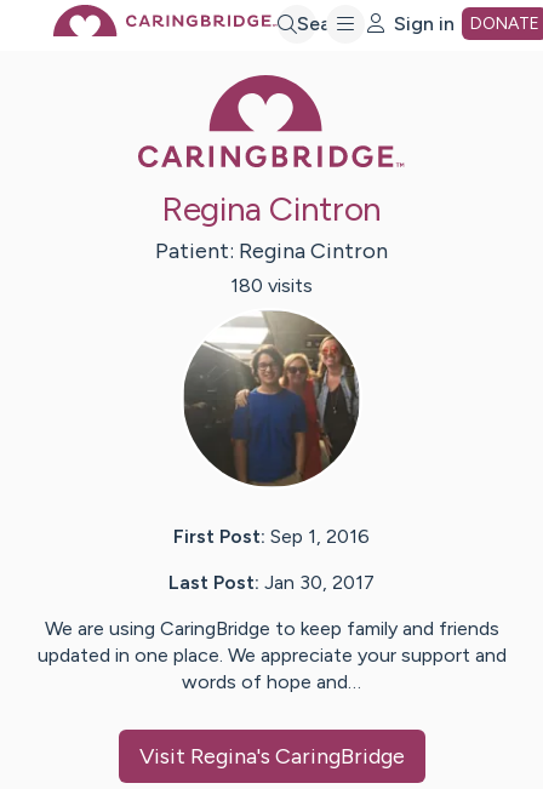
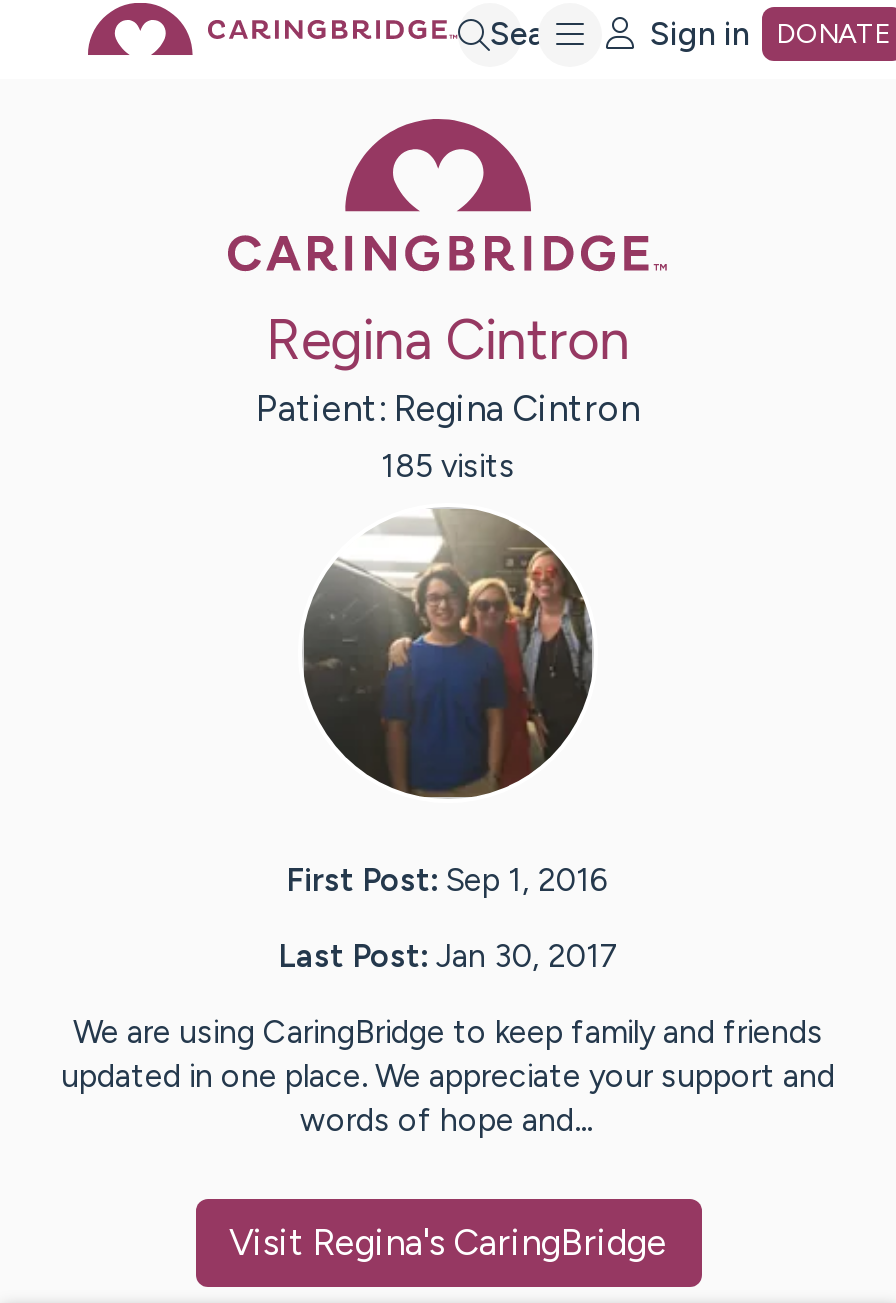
[230,274,313,297] 180 visits -> [381,448,515,486] 185 visits

